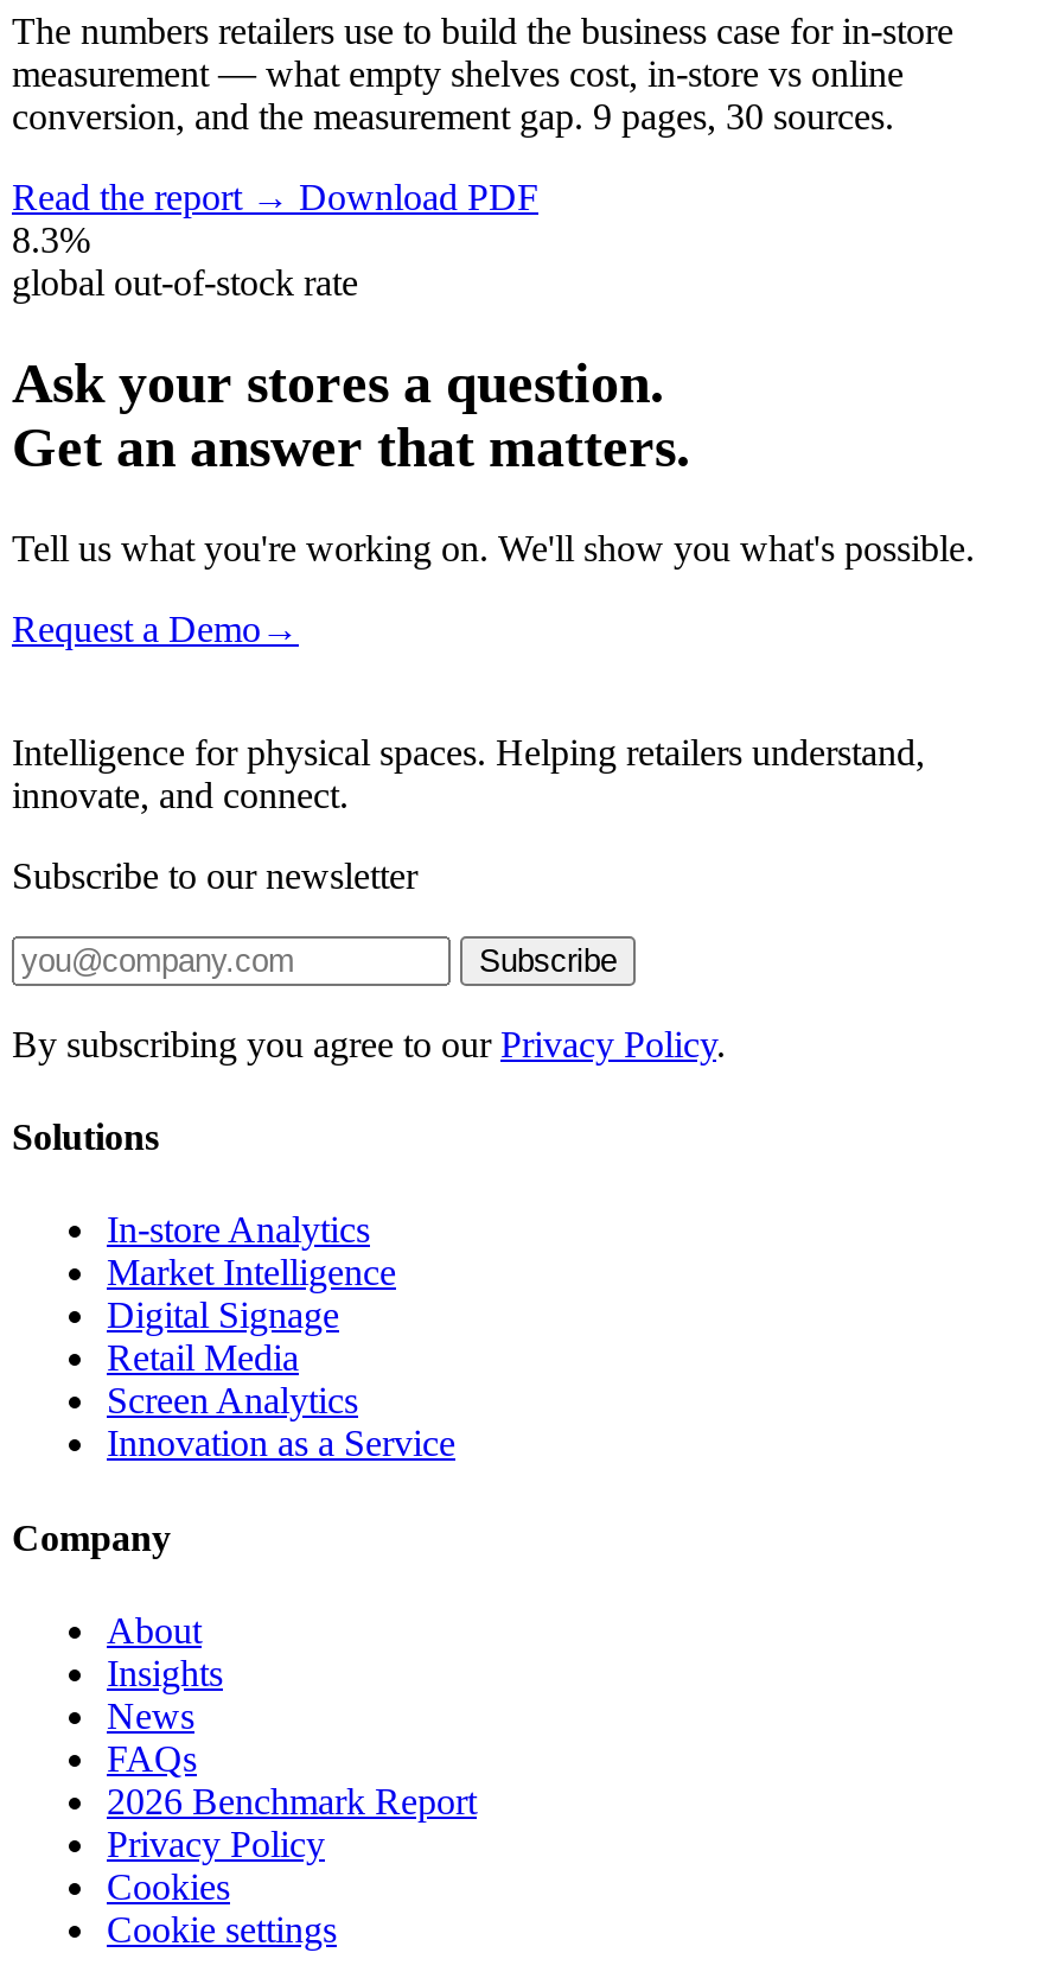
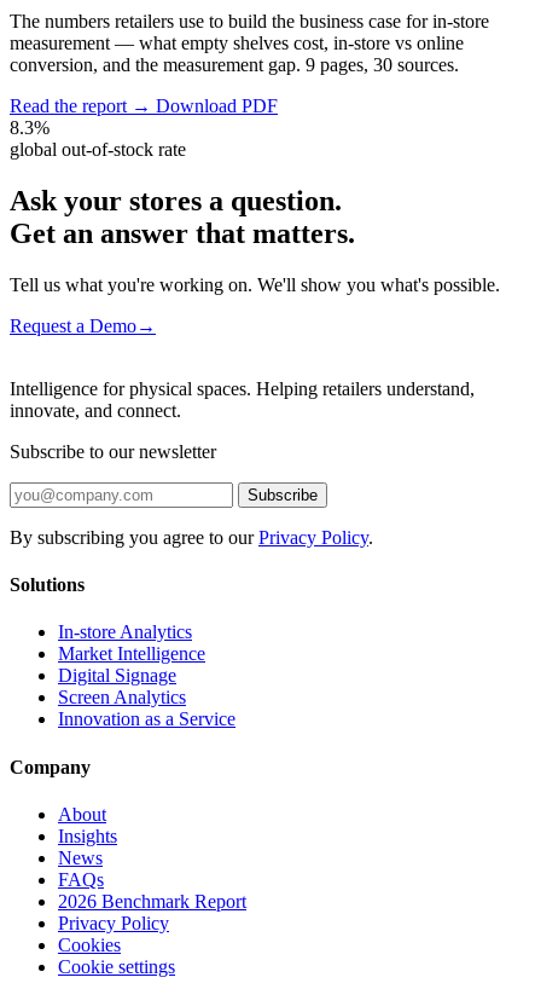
[107,1338,299,1378] Retail Media -> none

